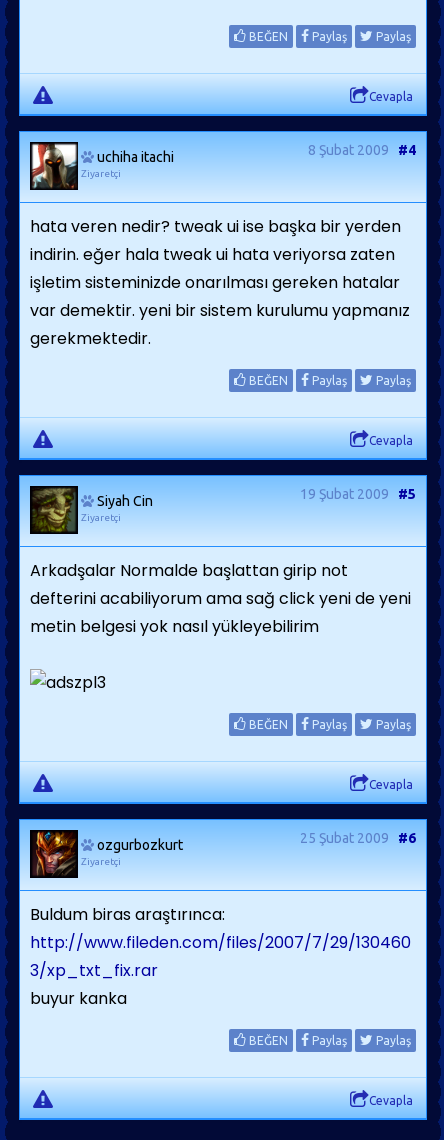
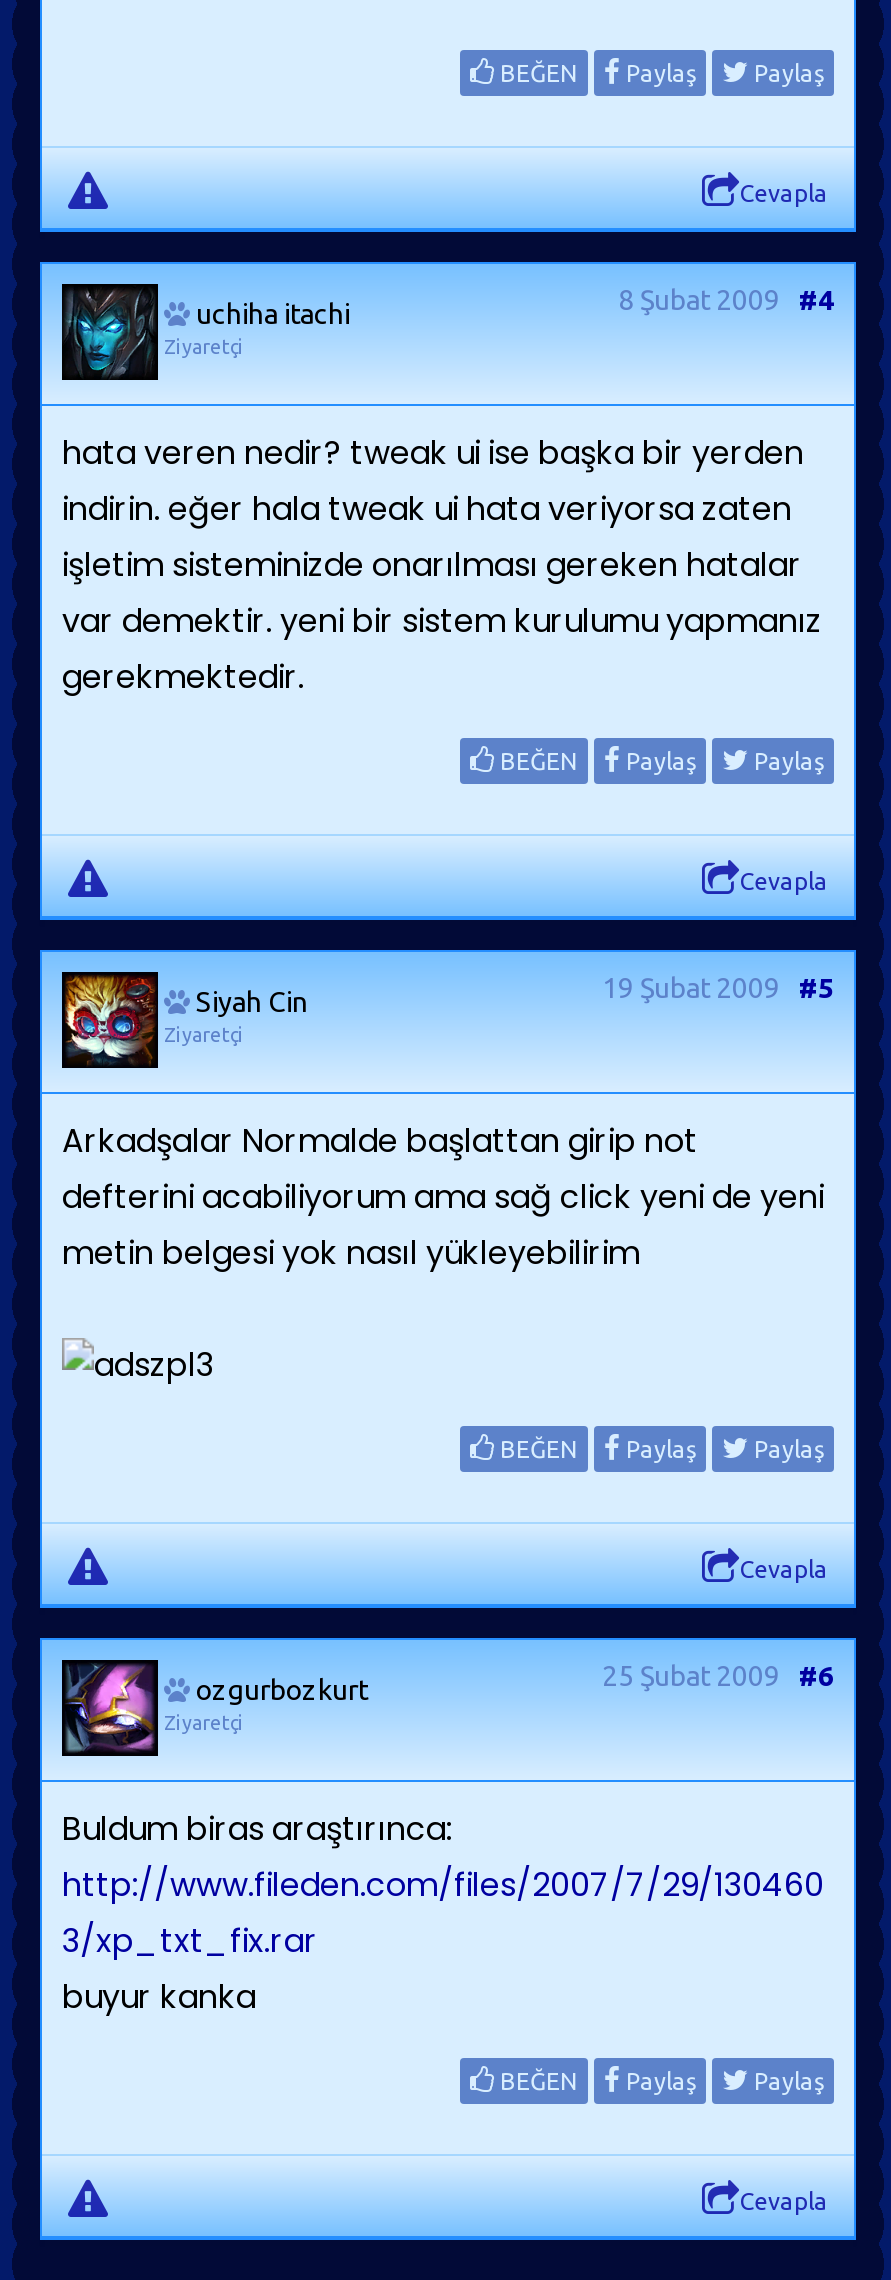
[31,143,78,189] [image] -> [64,286,158,378] [image]
[31,488,75,532] [image] -> [64,976,154,1064] [image]
[31,831,77,876] [image] -> [66,1662,156,1752] [image]

